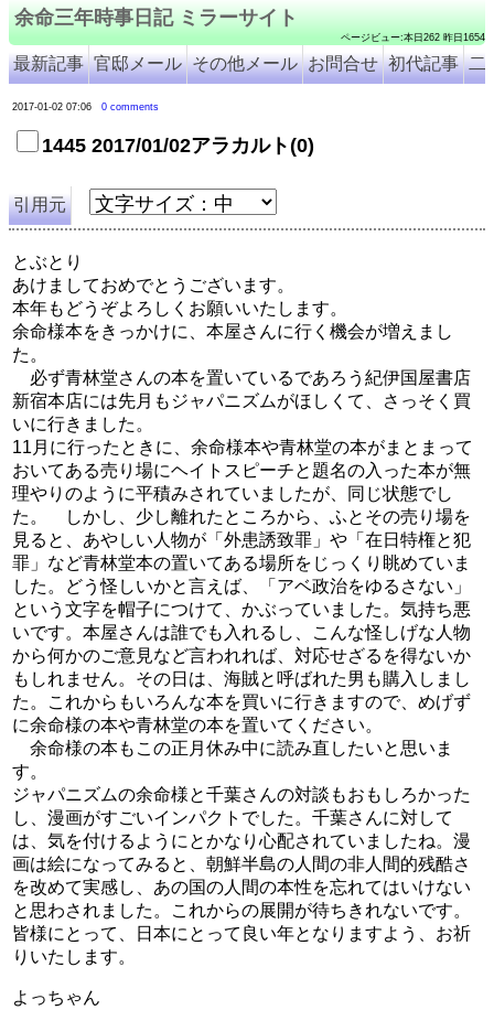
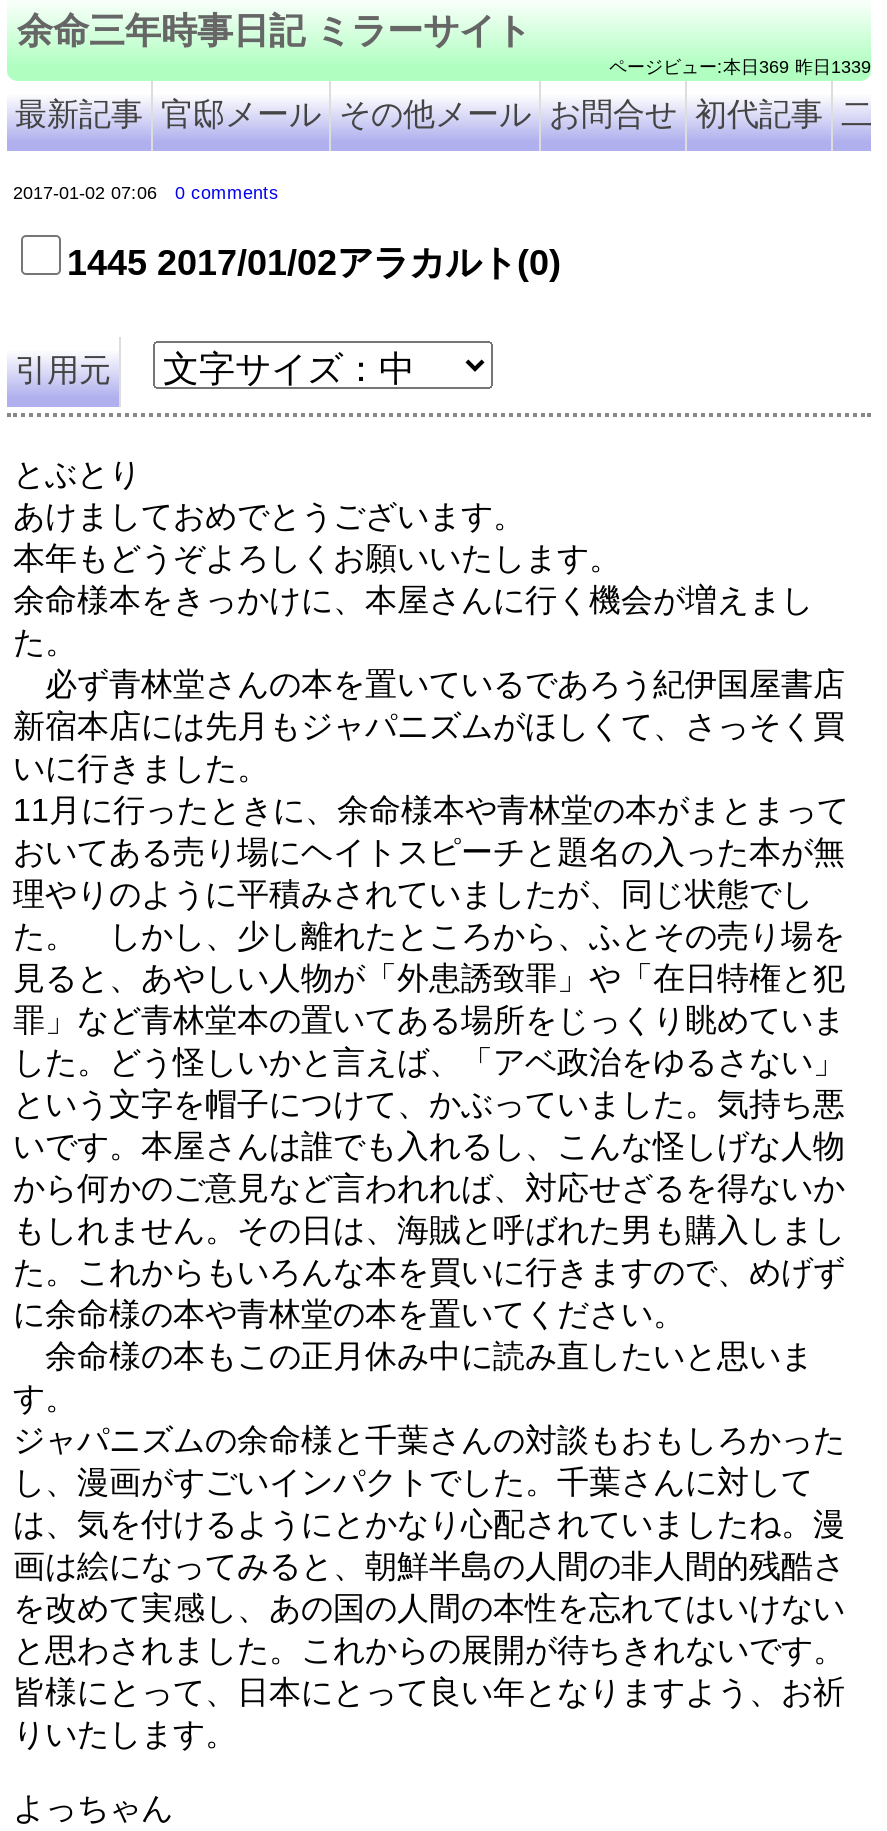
[341,32,485,43] ページビュー:本日262 昨日1654 -> [609,57,871,77] ページビュー:本日369 昨日1339

